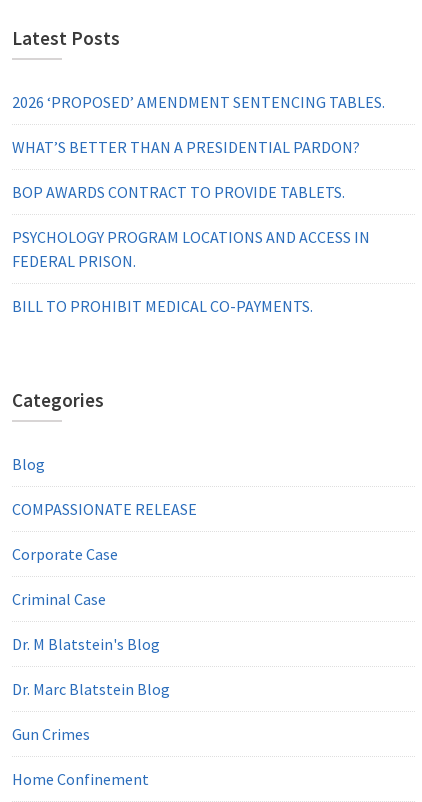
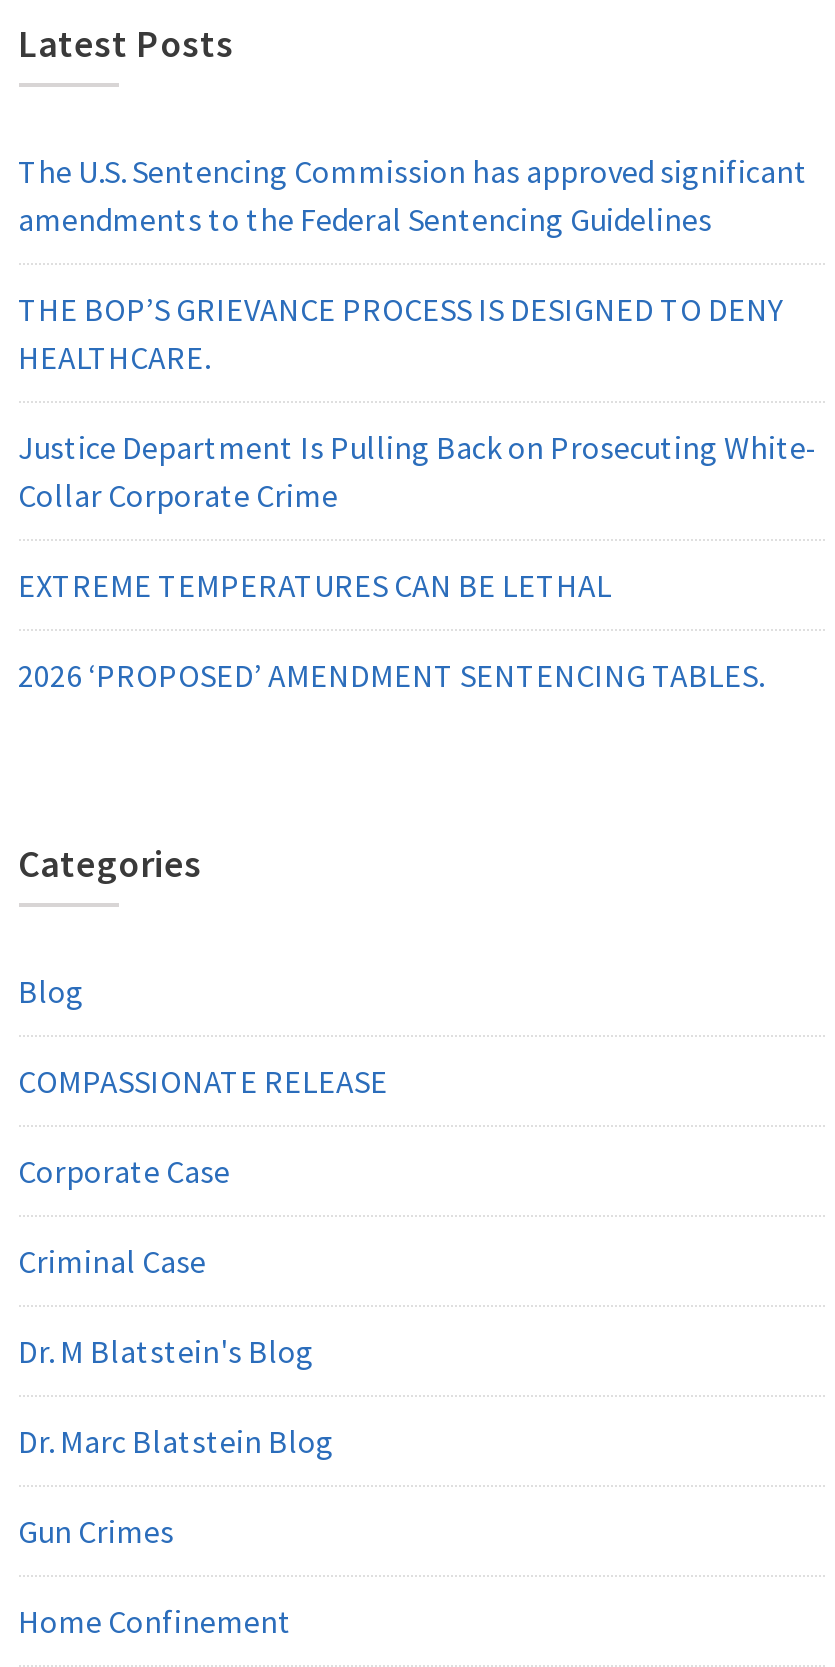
none -> [18,151,818,605] The U.S. Sentencing Commission has approved significant | amendments to the Federal Sentencing Guidelines | THE BOP’S GRIEVANCE PROCESS IS DESIGNED TO DENY | HEALTHCARE. | Justice Department Is Pulling Back on Prosecuting White- | Collar Corporate Crime | EXTREME TEMPERATURES CAN BE LETHAL
moved [11,92,384,112] -> [18,655,764,695]: 2026 ‘PROPOSED’ AMENDMENT SENTENCING TABLES.
[11,137,369,316] WHAT’S BETTER THAN A PRESIDENTIAL PARDON? | BOP AWARDS CONTRACT TO PROVIDE TABLETS. | PSYCHOLOGY PROGRAM LOCATIONS AND ACCESS IN | FEDERAL PRISON. | BILL TO PROHIBIT MEDICAL CO-PAYMENTS. -> none

